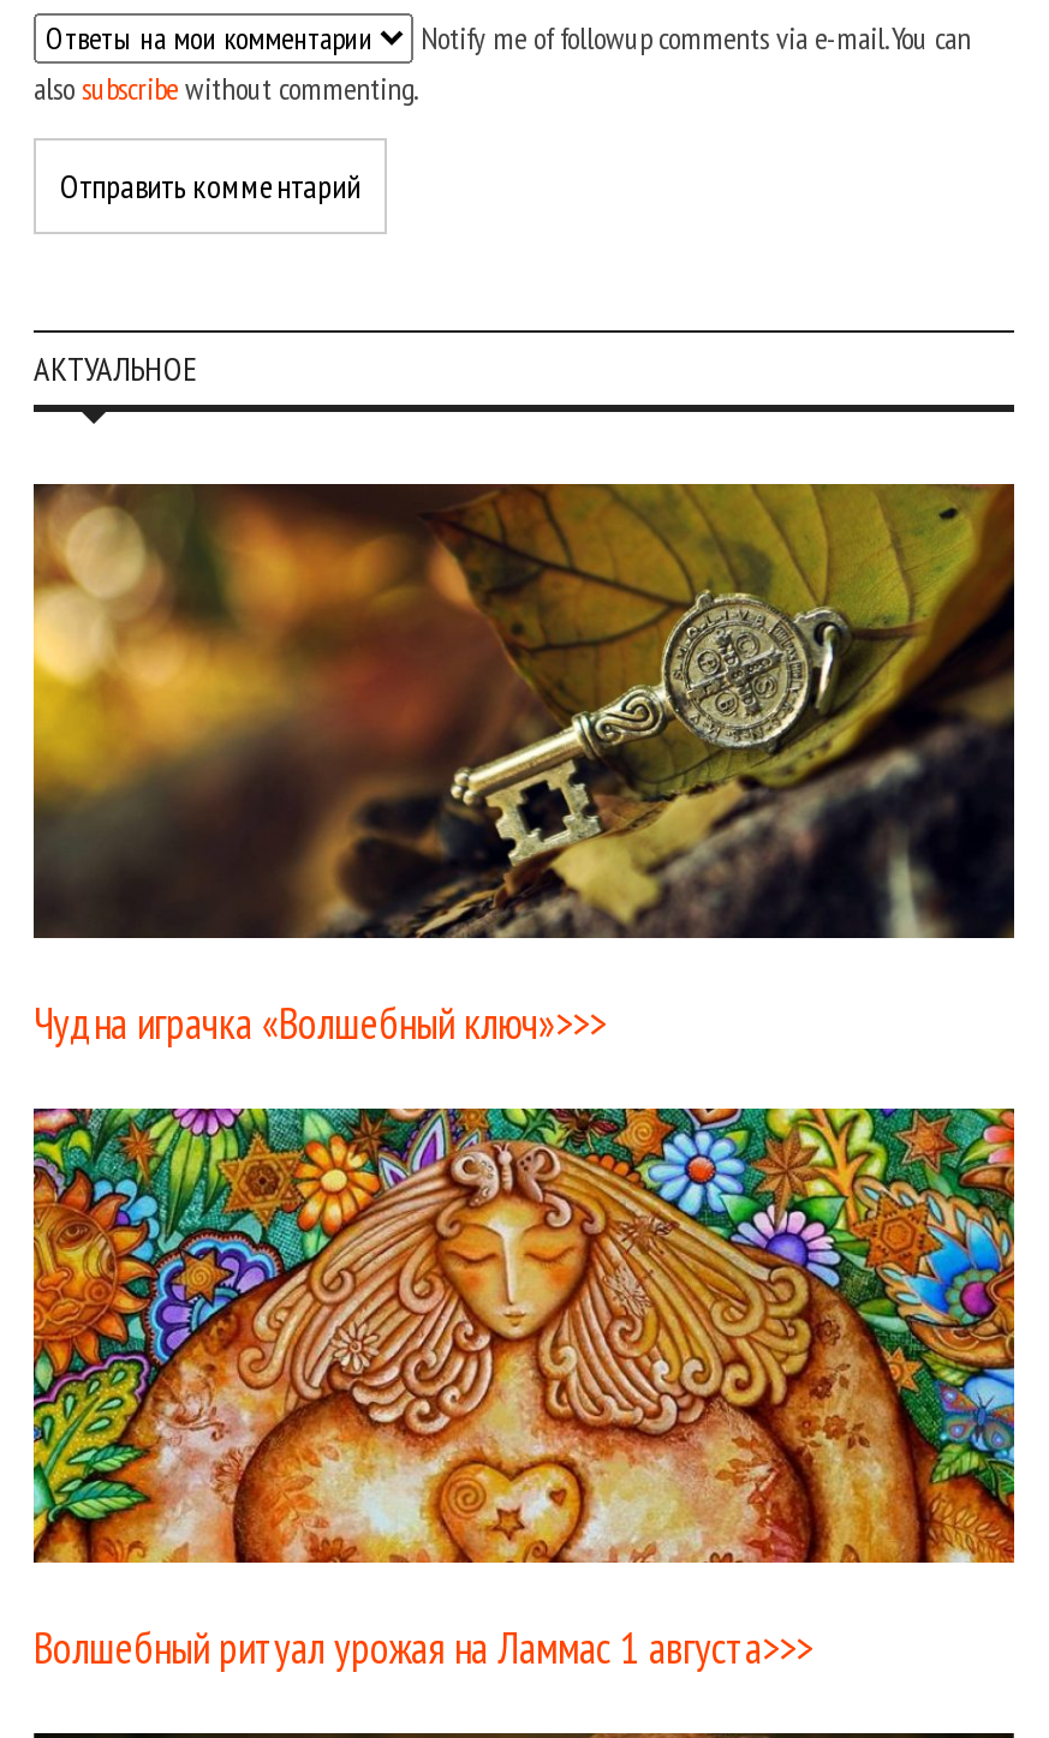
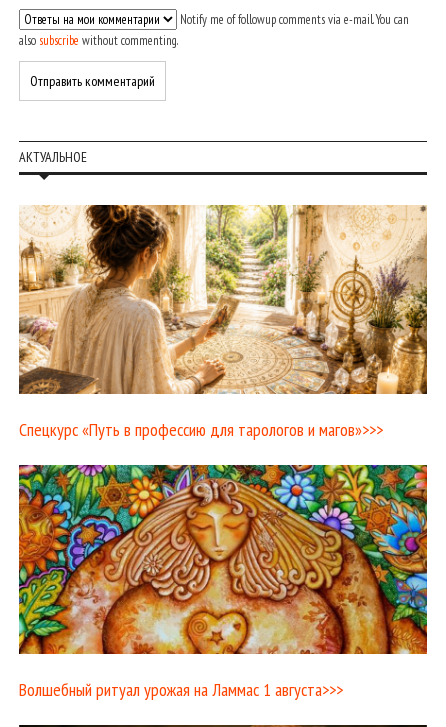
[31,482,1017,1050] [image] | Чудна играчка «Волшебный ключ»>>> -> [18,204,428,441] [image] | Спецкурс «Путь в профессию для тарологов и магов»>>>

